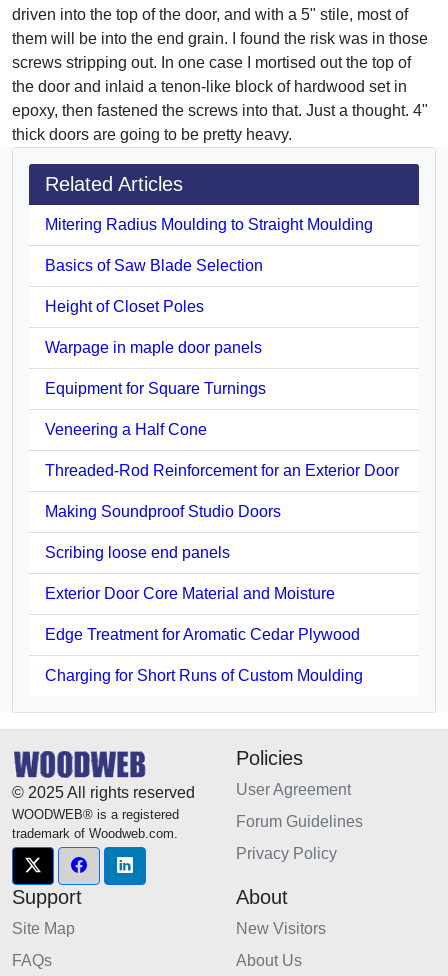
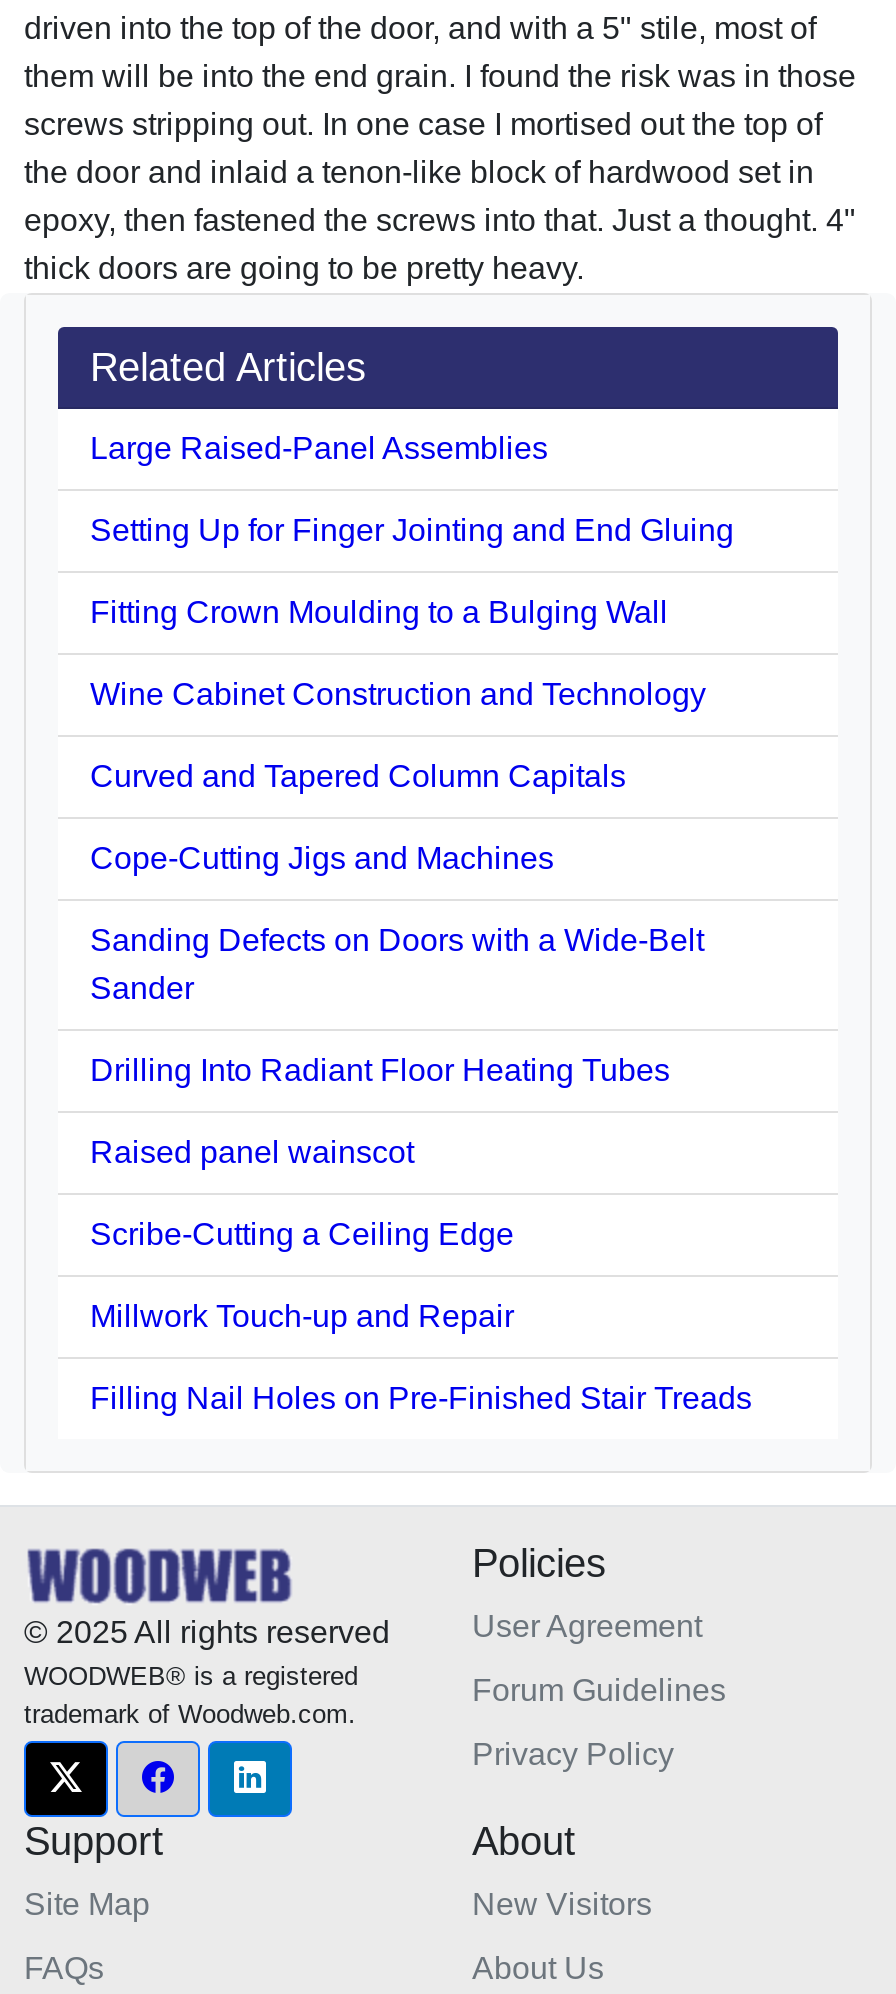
[45,216,373,233] Mitering Radius Moulding to Straight Moulding -> [90,431,548,465] Large Raised-Panel Assemblies
[45,257,263,274] Basics of Saw Blade Selection -> [90,513,734,547] Setting Up for Finger Jointing and End Gluing
[45,298,204,315] Height of Closet Poles -> [90,595,668,629] Fitting Crown Moulding to a Bulging Wall
[45,339,262,356] Warpage in maple door panels -> [90,677,706,711] Wine Cabinet Construction and Technology
[45,380,266,397] Equipment for Square Turnings -> [90,759,626,793] Curved and Tapered Column Capitals
[45,421,207,438] Veneering a Half Cone -> [90,841,554,875] Cope-Cutting Jigs and Machines
[45,462,399,479] Threaded-Rod Reinforcement for an Exterior Door -> [90,923,704,1005] Sanding Defects on Doors with a Wide-Belt | Sander
[45,503,281,520] Making Soundproof Studio Doors -> [90,1053,670,1087] Drilling Into Radiant Floor Heating Tubes
[45,544,230,561] Scribing loose end panels -> [90,1135,414,1169] Raised panel wainscot
[45,585,335,602] Exterior Door Core Material and Moisture -> [90,1217,514,1251] Scribe-Cutting a Ceiling Edge
[45,626,360,643] Edge Treatment for Aromatic Cedar Plywood -> [90,1299,514,1333] Millwork Touch-up and Repair
[45,667,363,684] Charging for Short Runs of Custom Moulding -> [90,1381,752,1415] Filling Nail Holes on Pre-Finished Stair Treads

